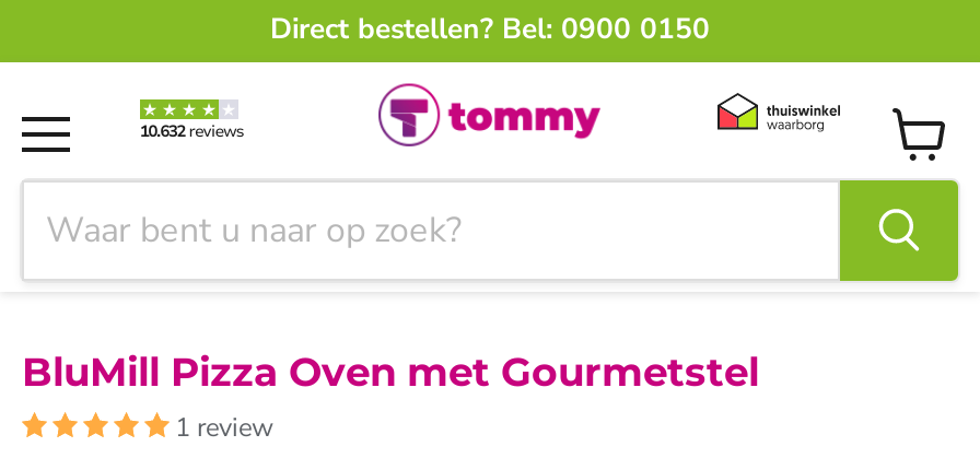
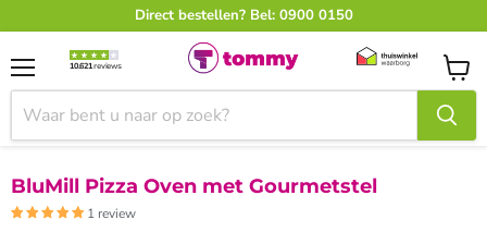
[140,120,244,142] 10.632reviews -> [70,61,121,71] 10.621reviews

